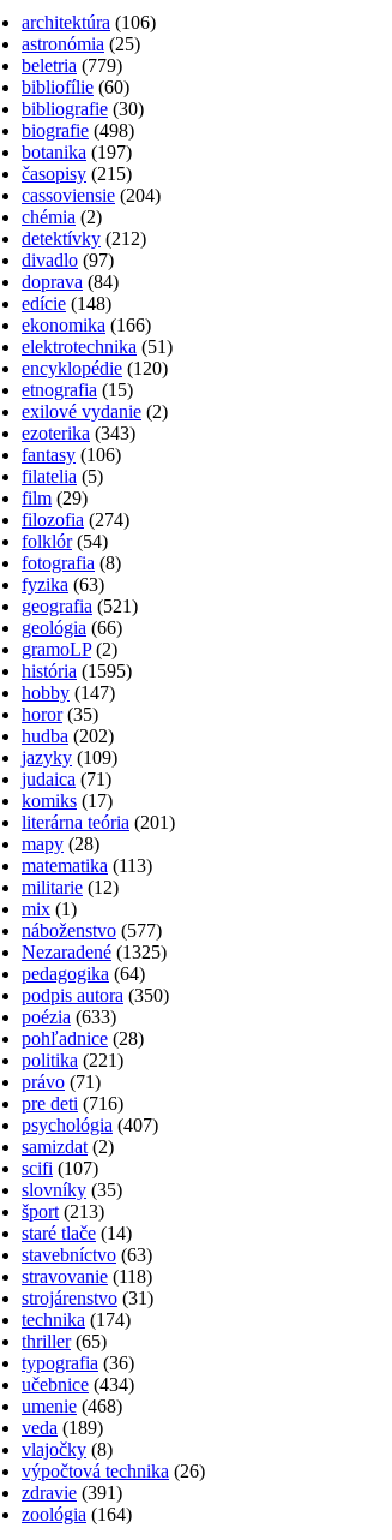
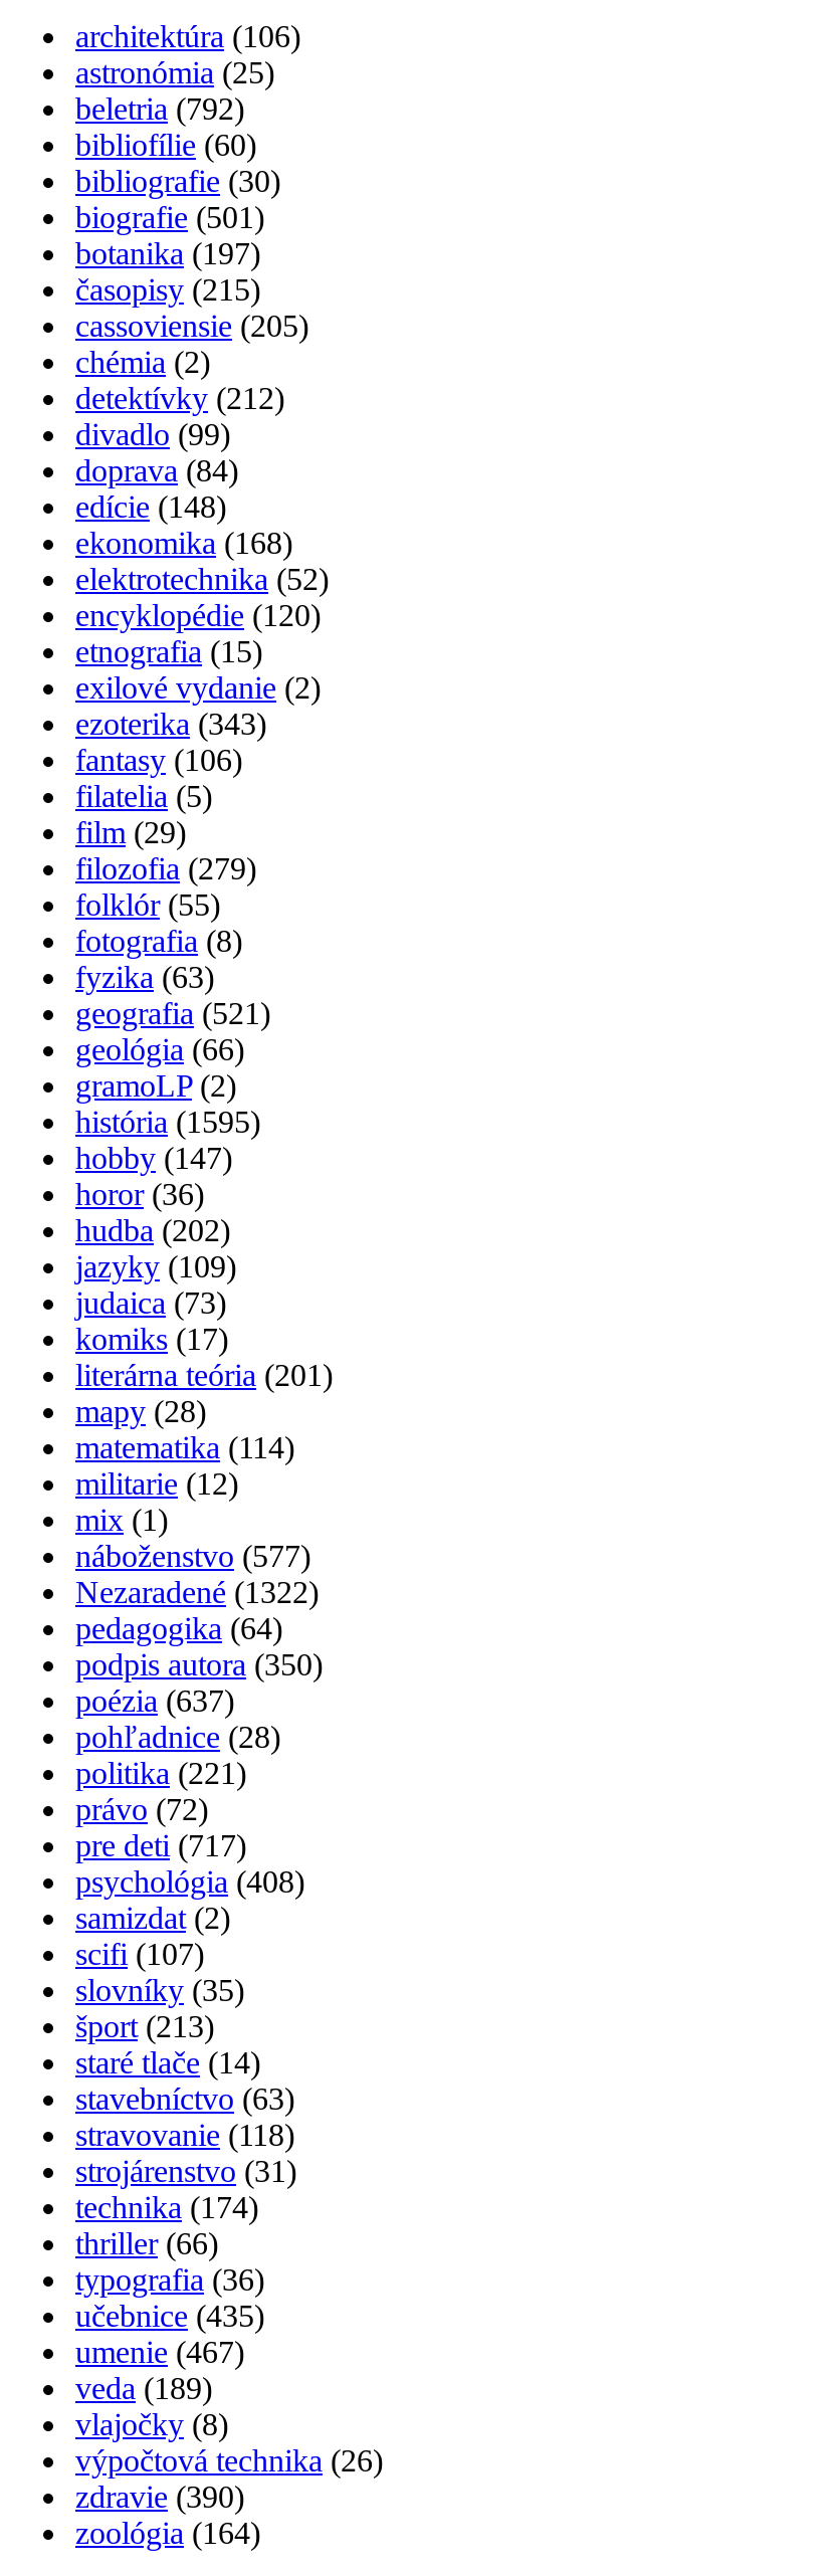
[22,55,122,76] beletria (779) -> [75,91,244,125] beletria (792)
[22,120,134,140] biografie (498) -> [75,200,264,234] biografie (501)
[22,185,161,205] cassoviensie (204) -> [75,308,308,343] cassoviensie (205)
[22,250,114,270] divadlo (97) -> [75,417,230,451] divadlo (99)
[22,315,151,335] ekonomika (166) -> [75,525,292,560] ekonomika (168)
[22,336,173,357] elektrotechnika (51) -> [75,562,329,596] elektrotechnika (52)
[22,509,129,530] filozofia (274) -> [75,851,256,885] filozofia (279)
[22,531,108,551] folklór (54) -> [75,887,220,921] folklór (55)
[22,704,98,724] horor (35) -> [75,1177,204,1211] horor (36)
[22,769,111,789] judaica (71) -> [75,1285,226,1319] judaica (73)
[22,855,152,876] matematika (113) -> [75,1430,294,1464] matematika (114)
[22,942,167,962] Nezaradené (1325) -> [75,1575,319,1609] Nezaradené (1322)
[22,1007,116,1027] poézia (633) -> [75,1683,234,1717] poézia (637)
[22,1071,101,1092] právo (71) -> [75,1792,208,1826] právo (72)
[22,1093,123,1113] pre deti (716) -> [75,1828,246,1862] pre deti (717)
[22,1115,158,1135] psychológia (407) -> [75,1864,304,1898] psychológia (408)
[22,1331,107,1351] thriller (65) -> [75,2226,218,2260] thriller (66)
[22,1374,134,1395] učebnice (434) -> [75,2298,264,2333] učebnice (435)
[22,1396,122,1416] umenie (468) -> [75,2335,244,2369] umenie (467)
[22,1482,122,1503] zdravie (391) -> [75,2479,244,2513] zdravie (390)

